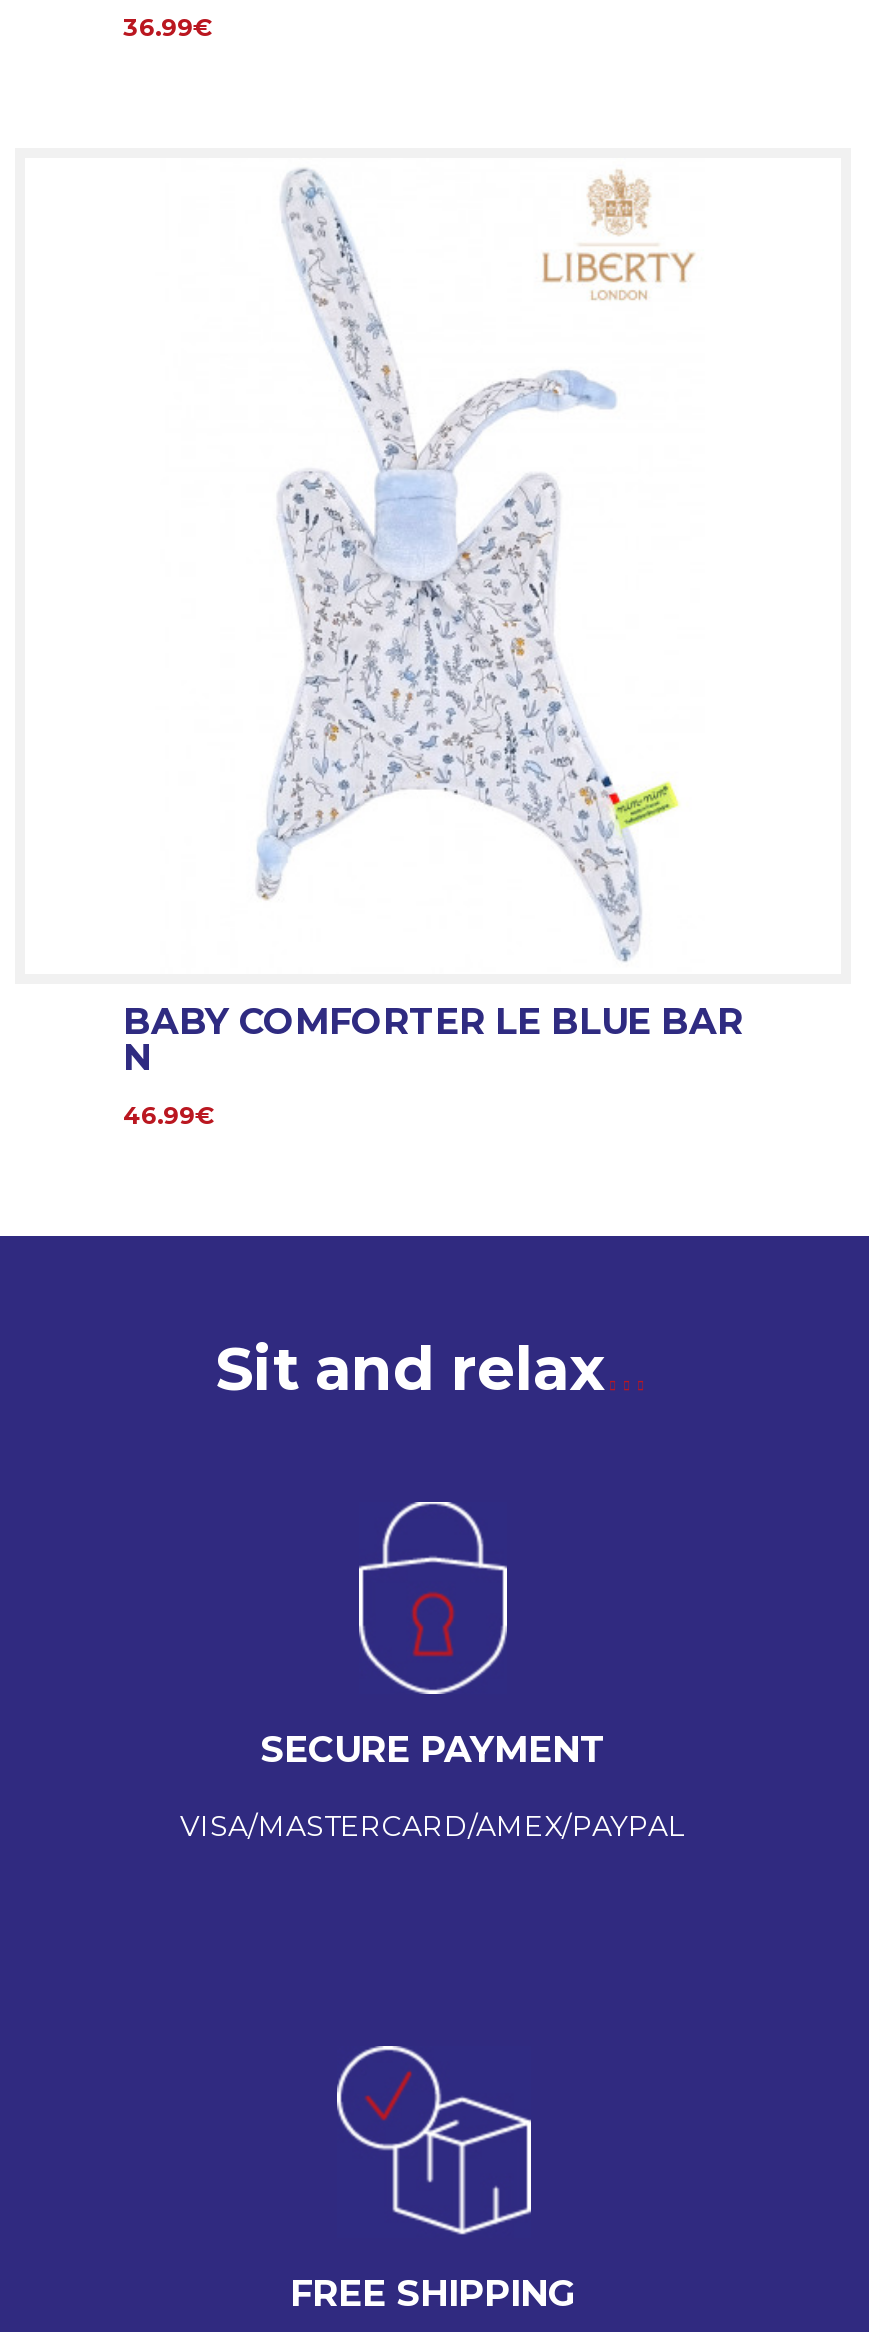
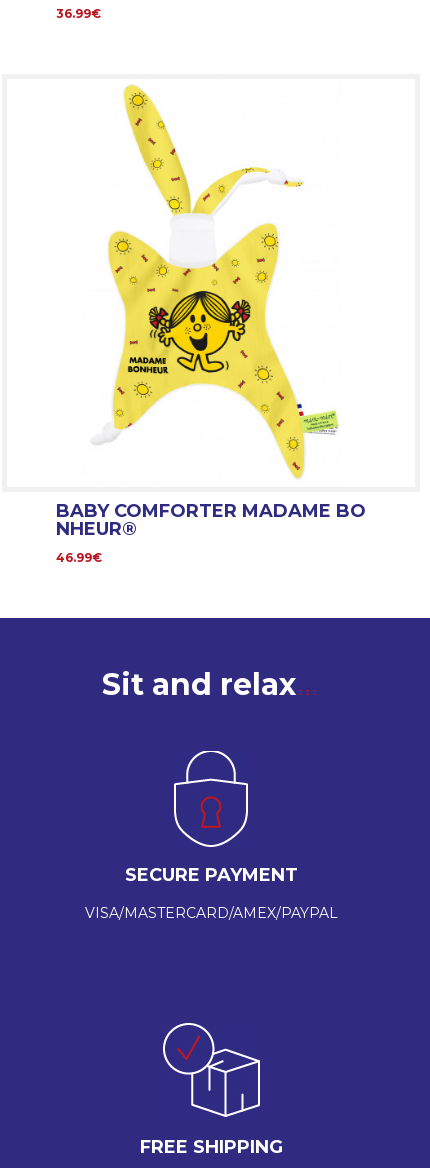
[123,168,743,1081] [image] | BABY COMFORTER LE BLUE BAR | N -> [56,84,366,540] [image] | BABY COMFORTER MADAME BO | NHEUR®

